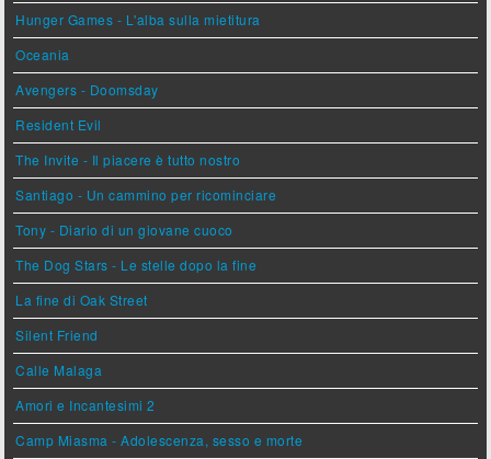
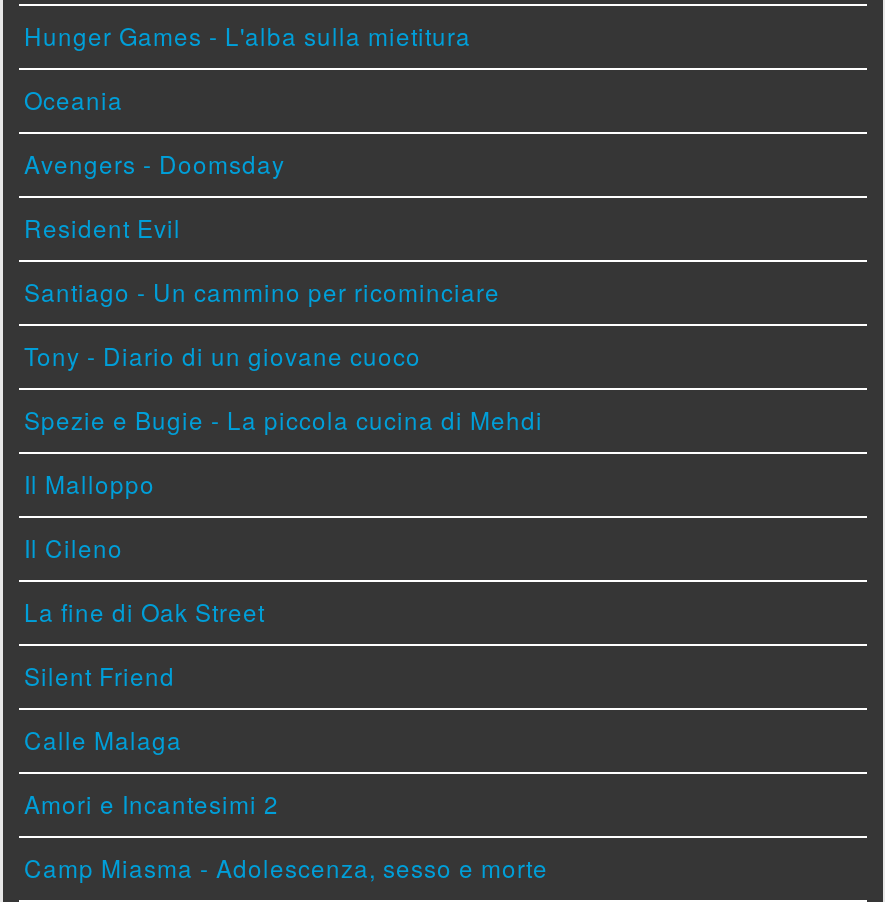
[16,151,241,169] The Invite - Il piacere è tutto nostro -> none
moved [16,186,277,239] -> [24,275,500,373]: Santiago - Un cammino per ricominciare | Tony - Diario di un giovane cuoco
[16,256,257,274] The Dog Stars - Le stelle dopo la fine -> [24,403,543,565] Spezie e Bugie - La piccola cucina di Mehdi | Il Malloppo | Il Cileno

